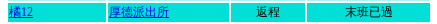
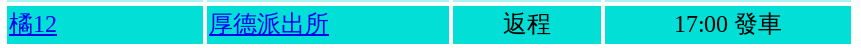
[344,5,392,19] 末班已過 -> [674,10,782,38] 17:00 發車

